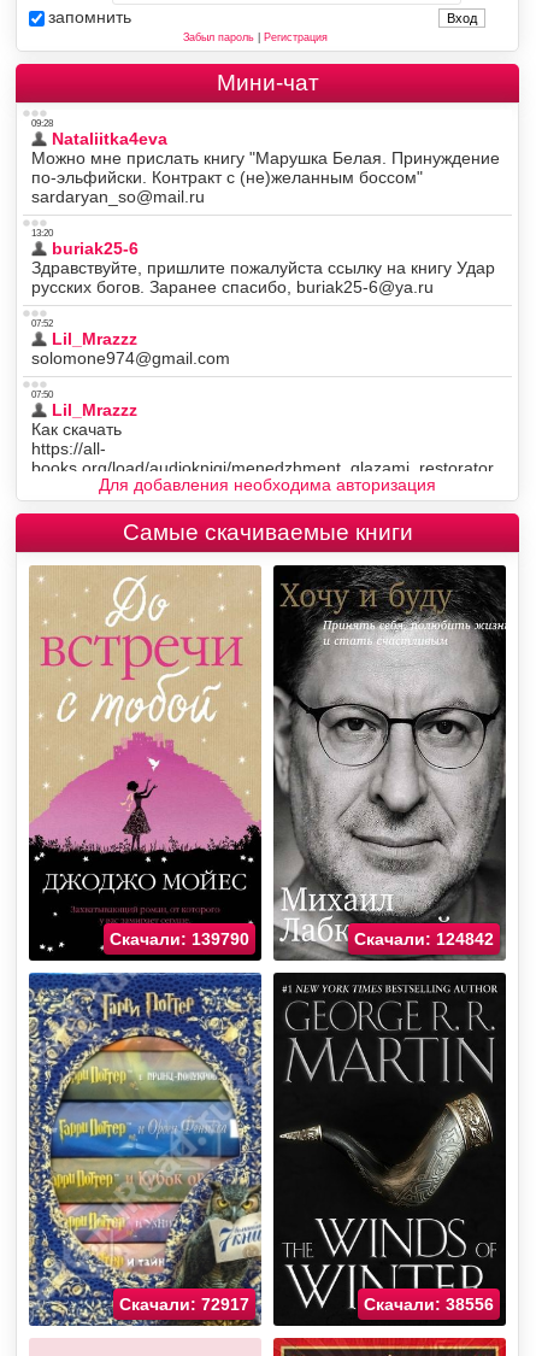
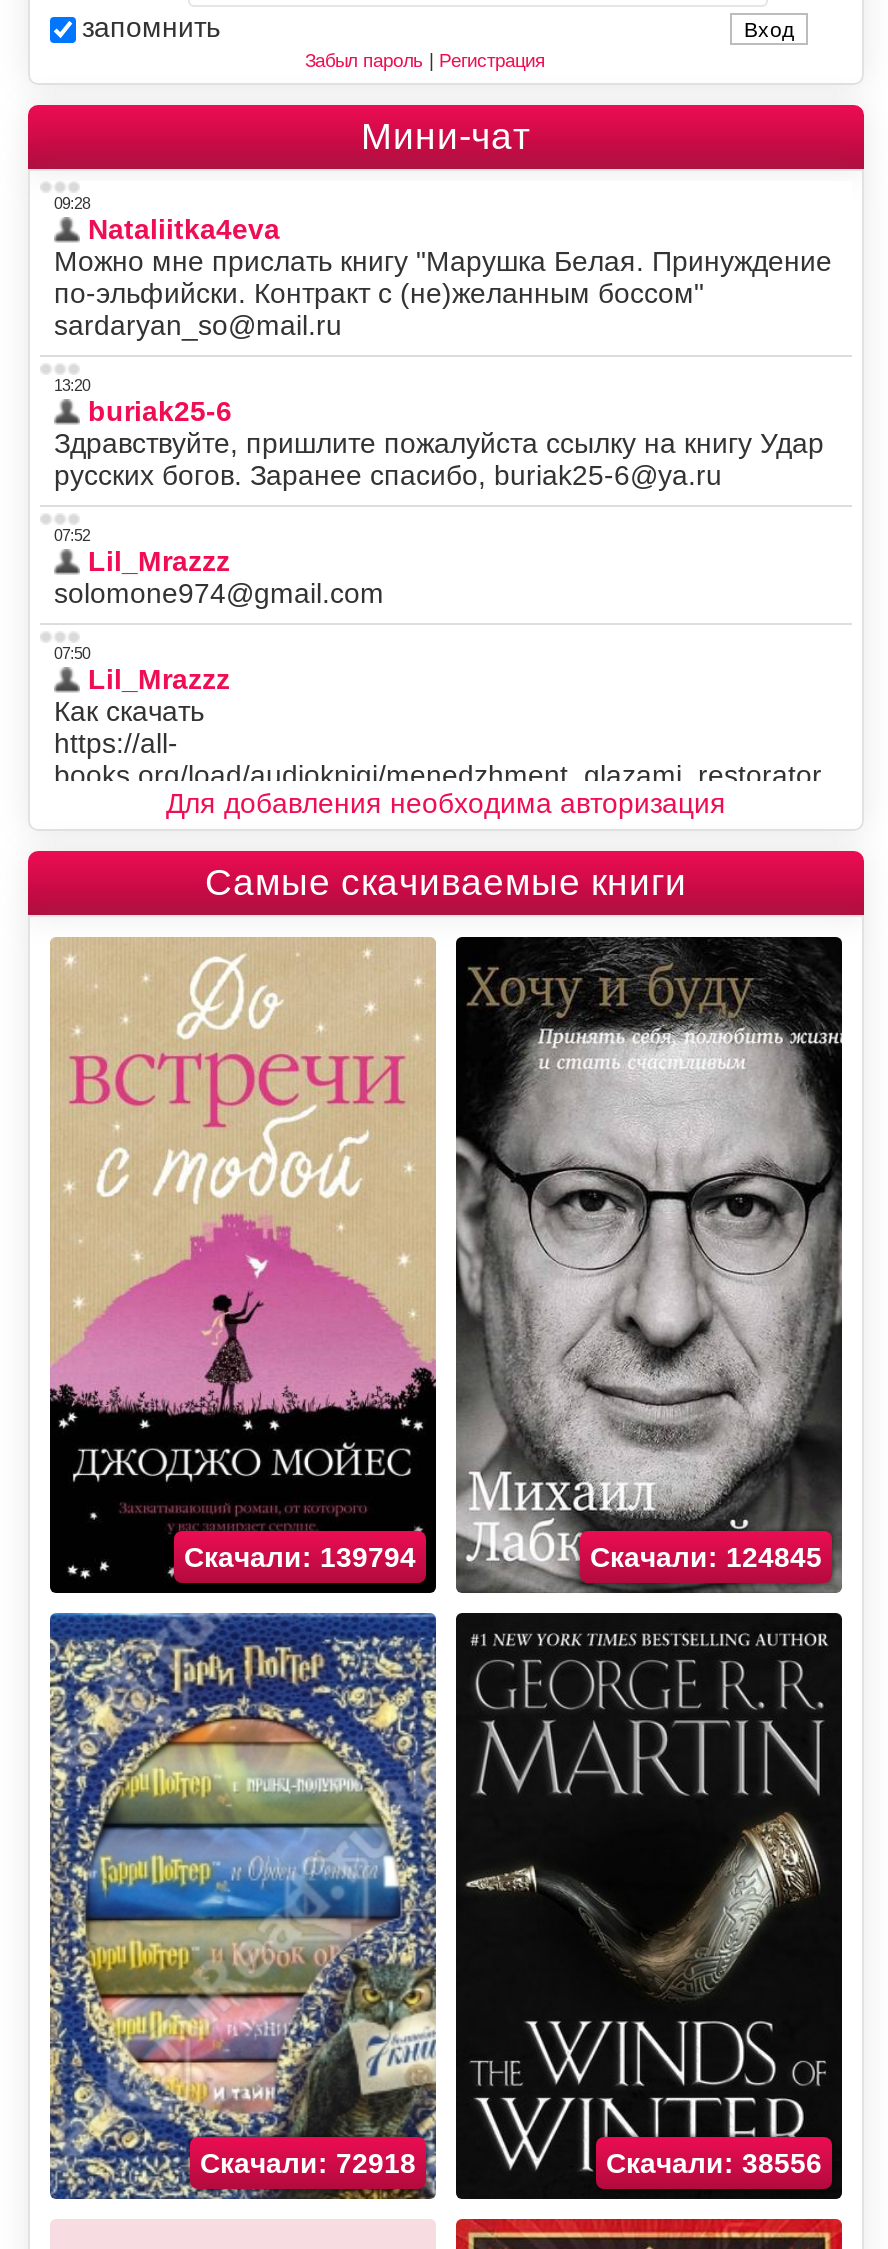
[110,929,249,949] Скачали: 139790 -> [184,1541,416,1573] Скачали: 139794
[354,929,494,949] Скачали: 124842 -> [590,1541,822,1573] Скачали: 124845
[119,1295,249,1314] Скачали: 72917 -> [200,2147,416,2179] Скачали: 72918

